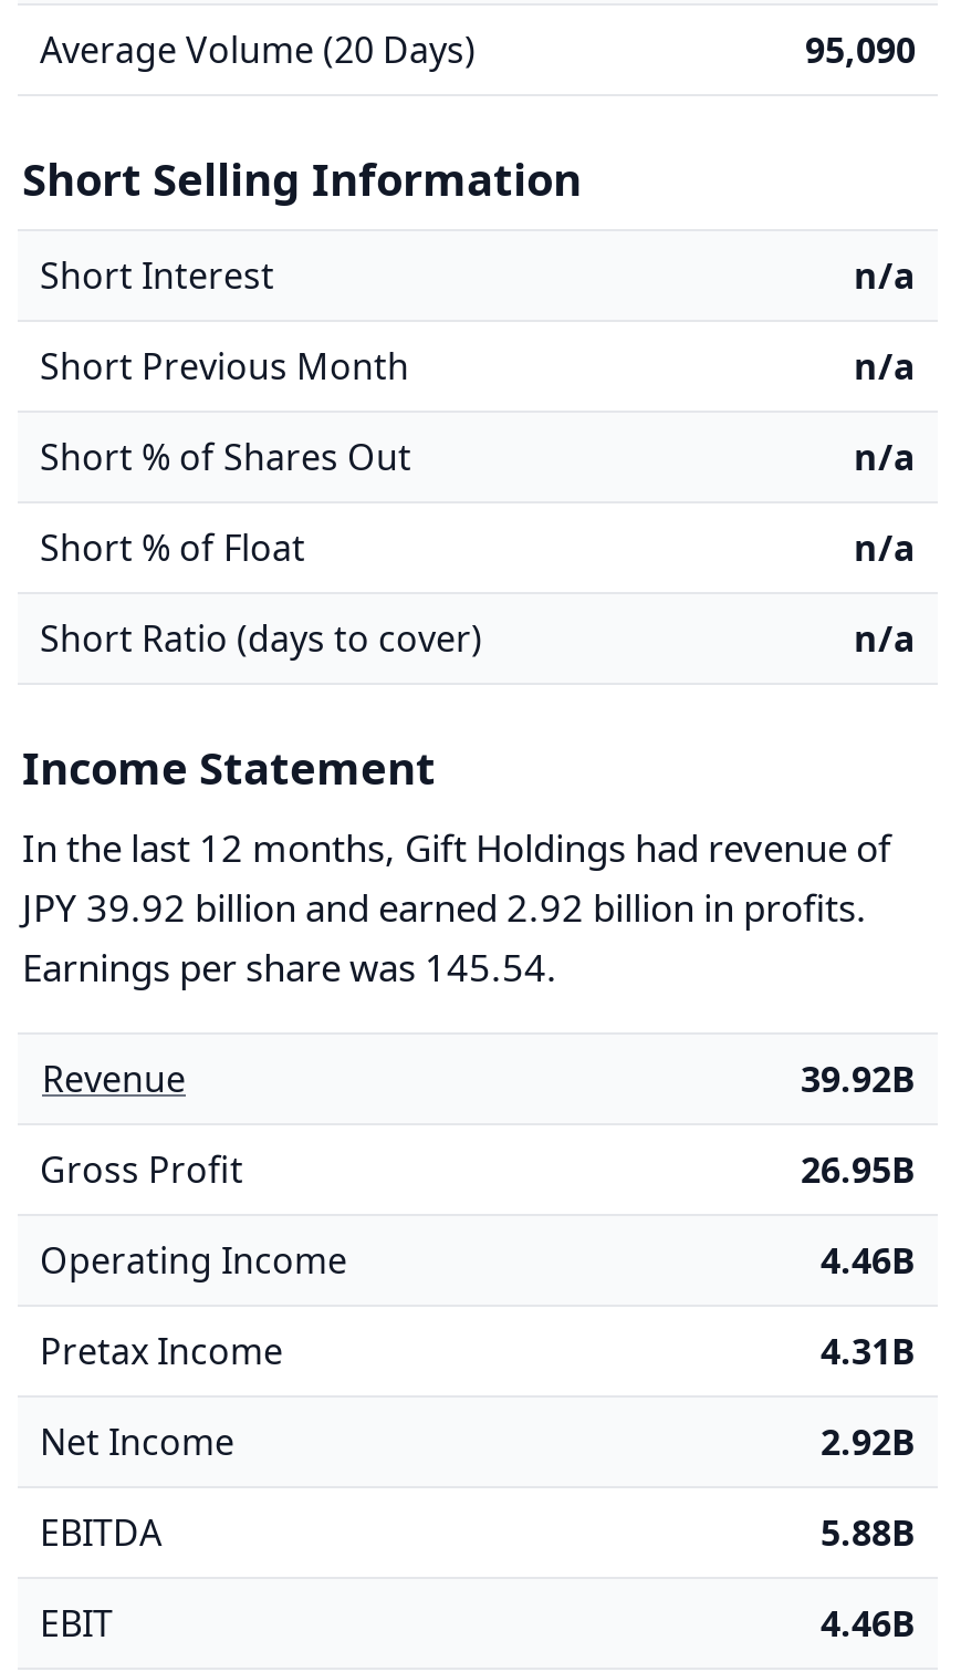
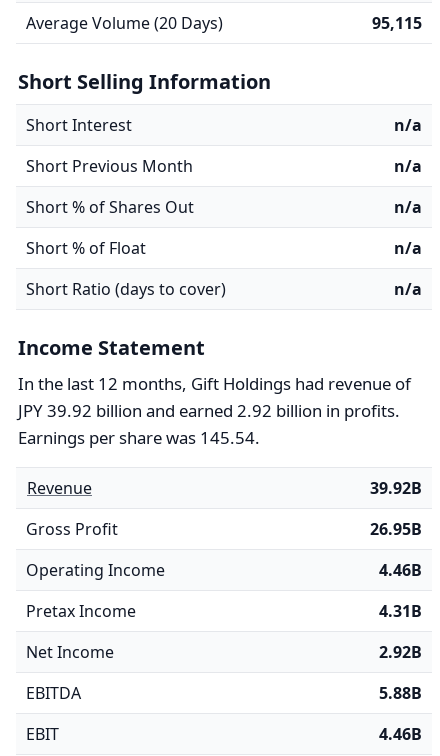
[805,25,916,74] 95,090 -> [372,12,422,34] 95,115

